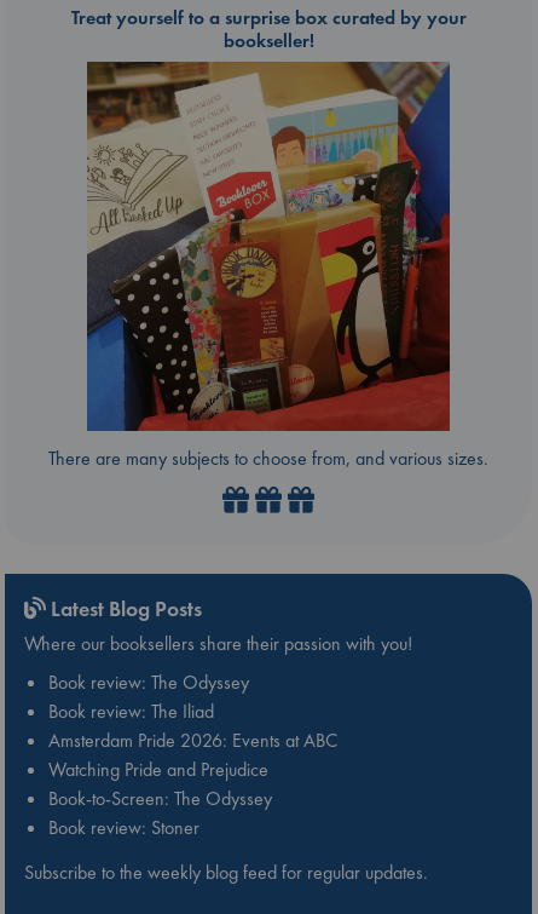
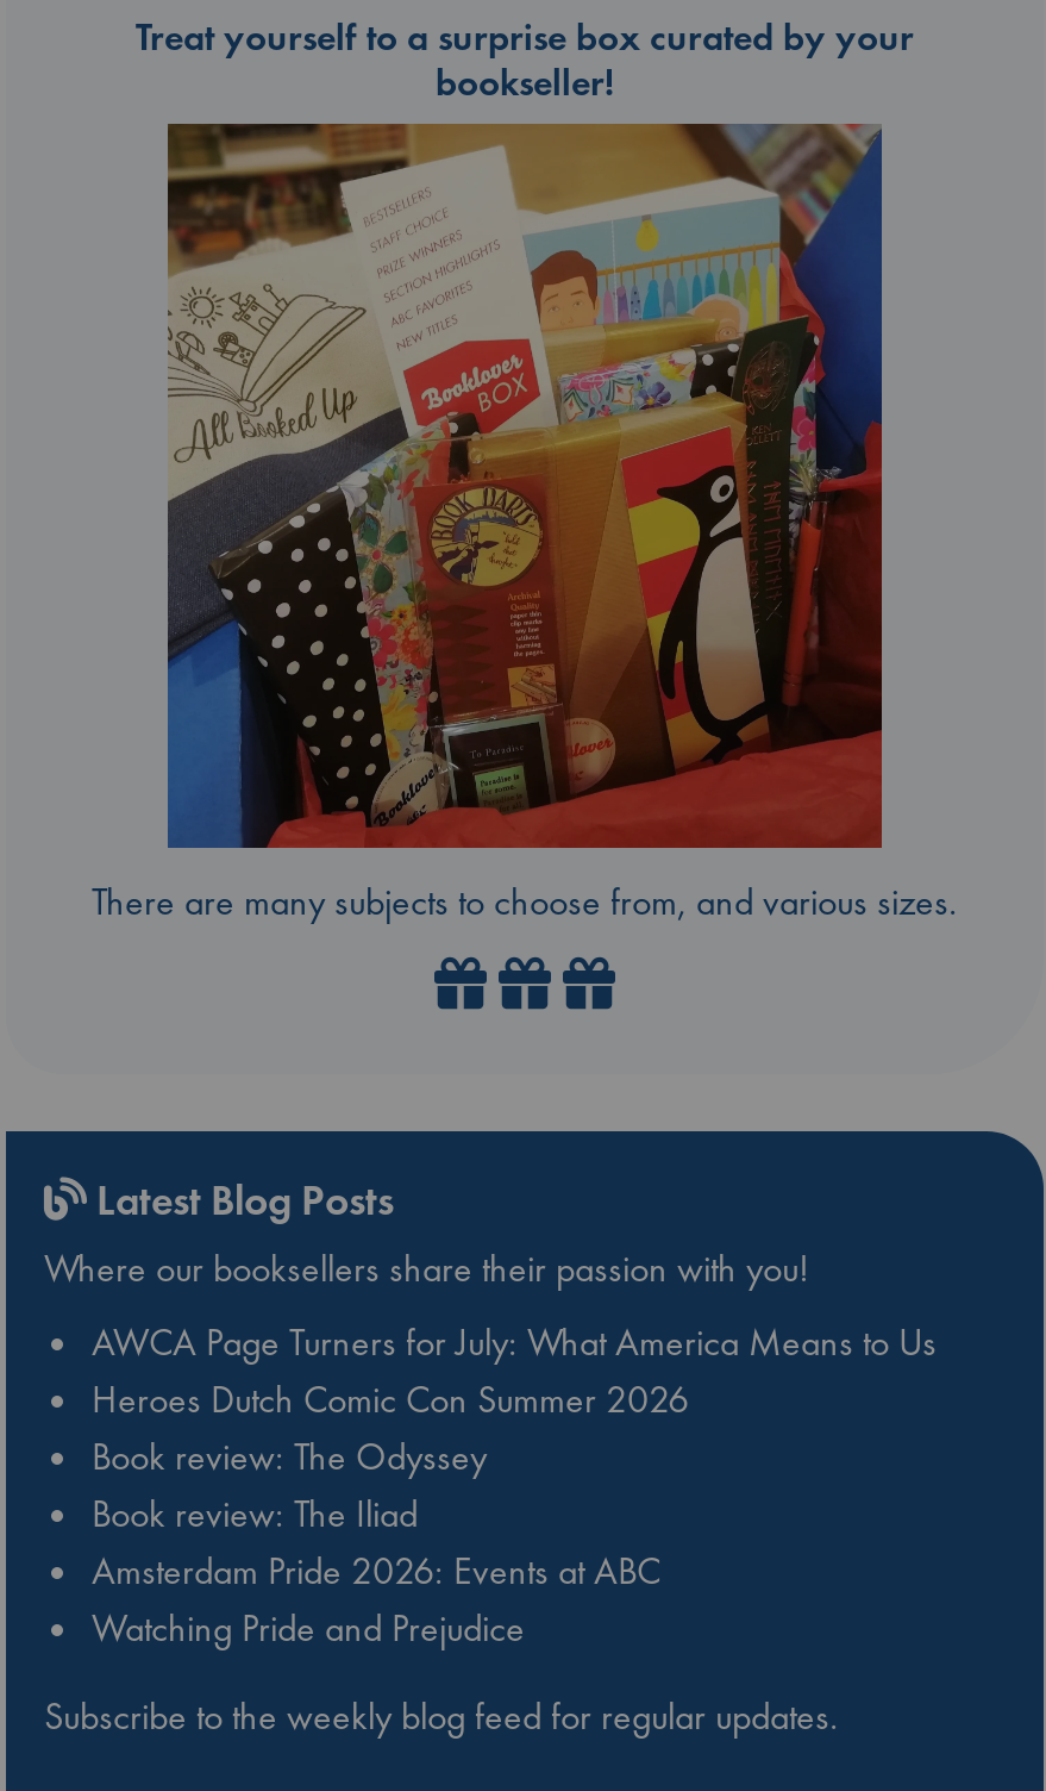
none -> [92,1318,937,1425] AWCA Page Turners for July: What America Means to Us | Heroes Dutch Comic Con Summer 2026
moved [48,670,337,782] -> [92,1432,660,1653]: Book review: The Odyssey | Book review: The Iliad | Amsterdam Pride 2026: Events at ABC | Watching Pride and Prejudice
[48,786,272,840] Book-to-Screen: The Odyssey | Book review: Stoner -> none

